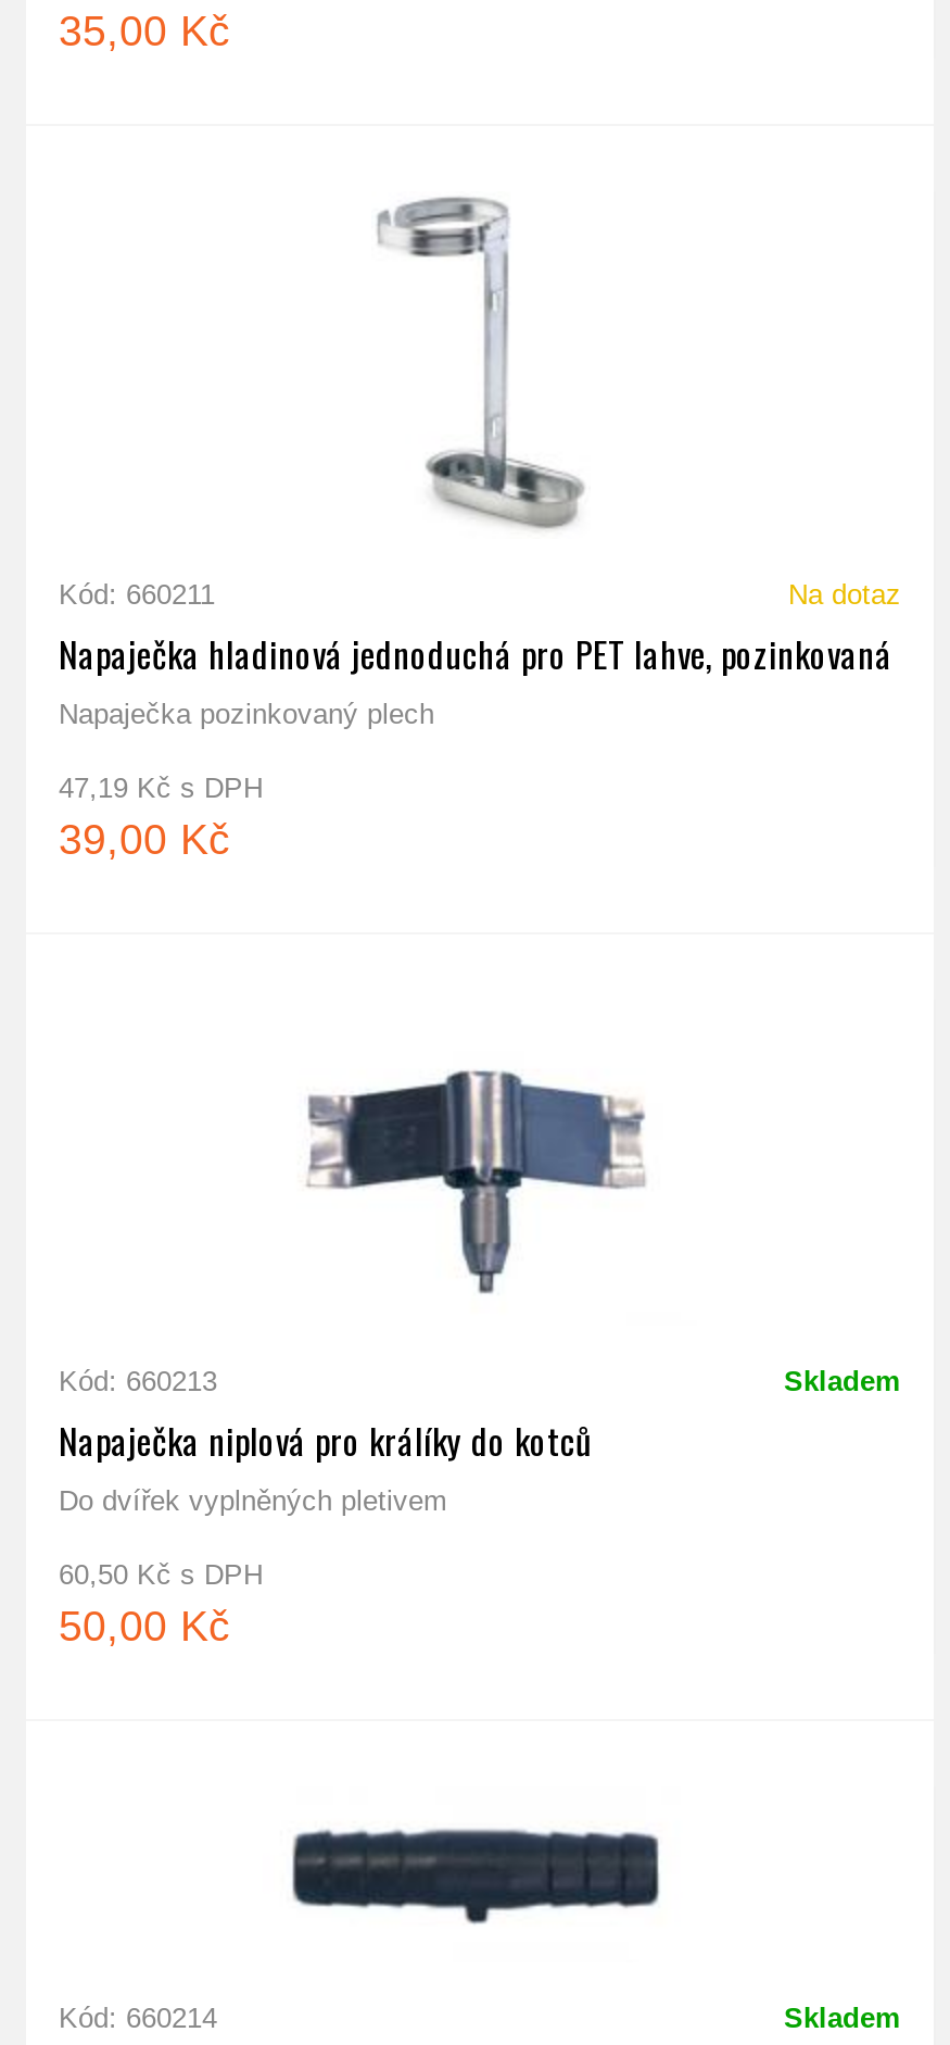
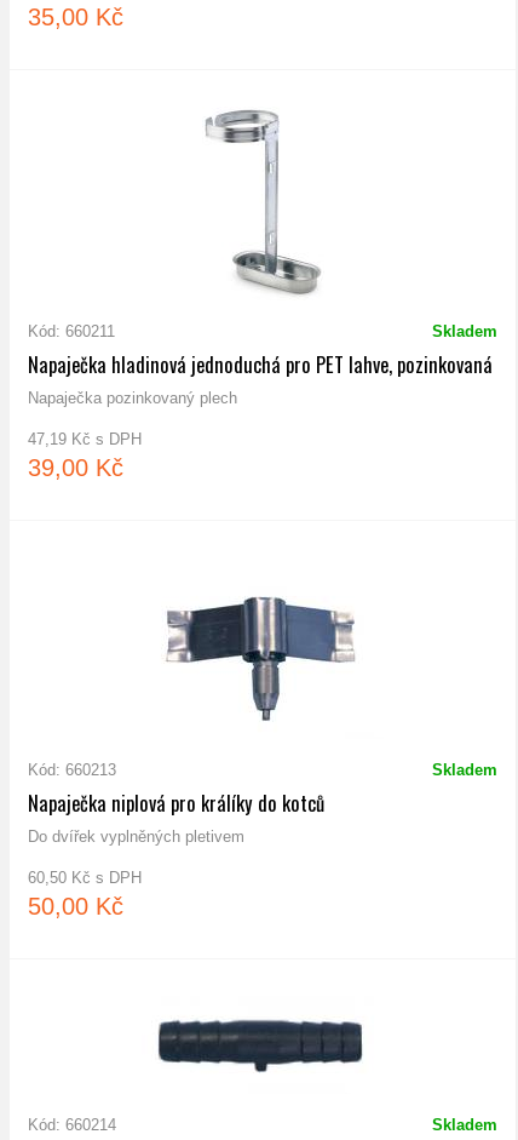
[788,578,901,610] Na dotaz -> [432,322,497,340] Skladem

